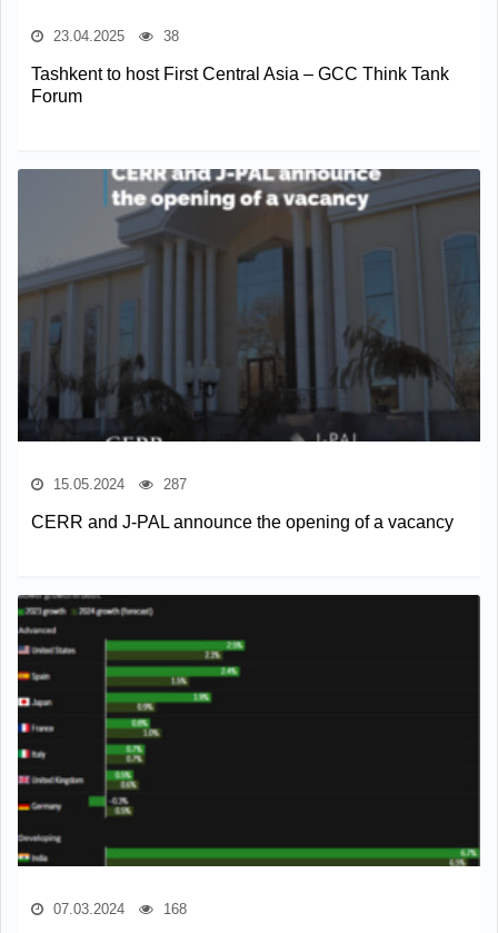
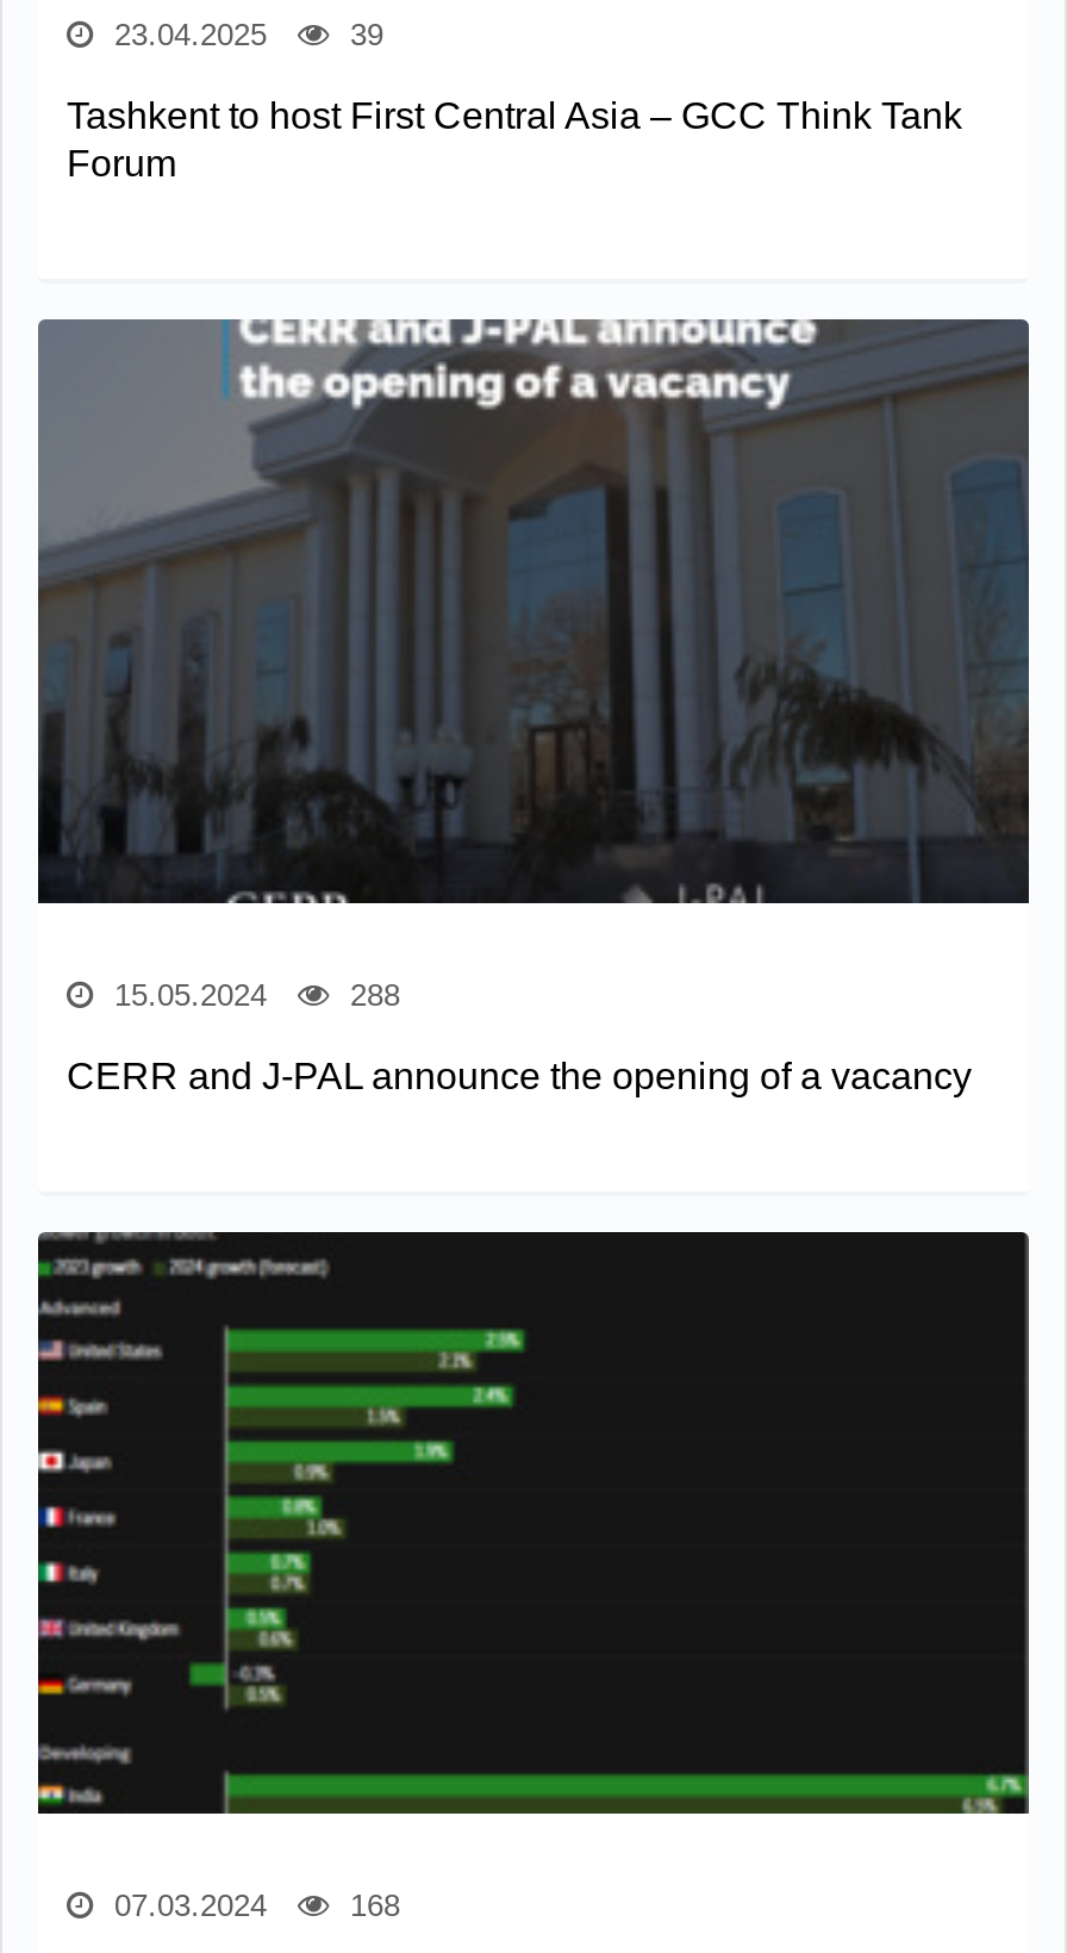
[159,28,179,44] 38 -> [341,16,383,52] 39
[159,476,187,492] 287 -> [341,976,400,1012] 288

